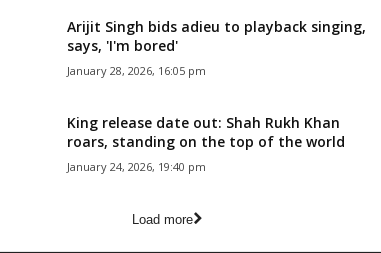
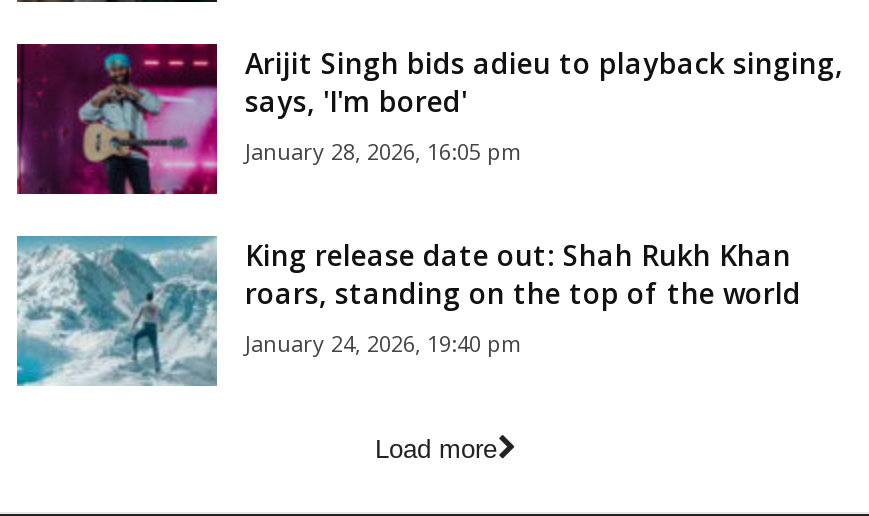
none -> [15,42,219,196] [image]
none -> [15,234,219,388] [image]

